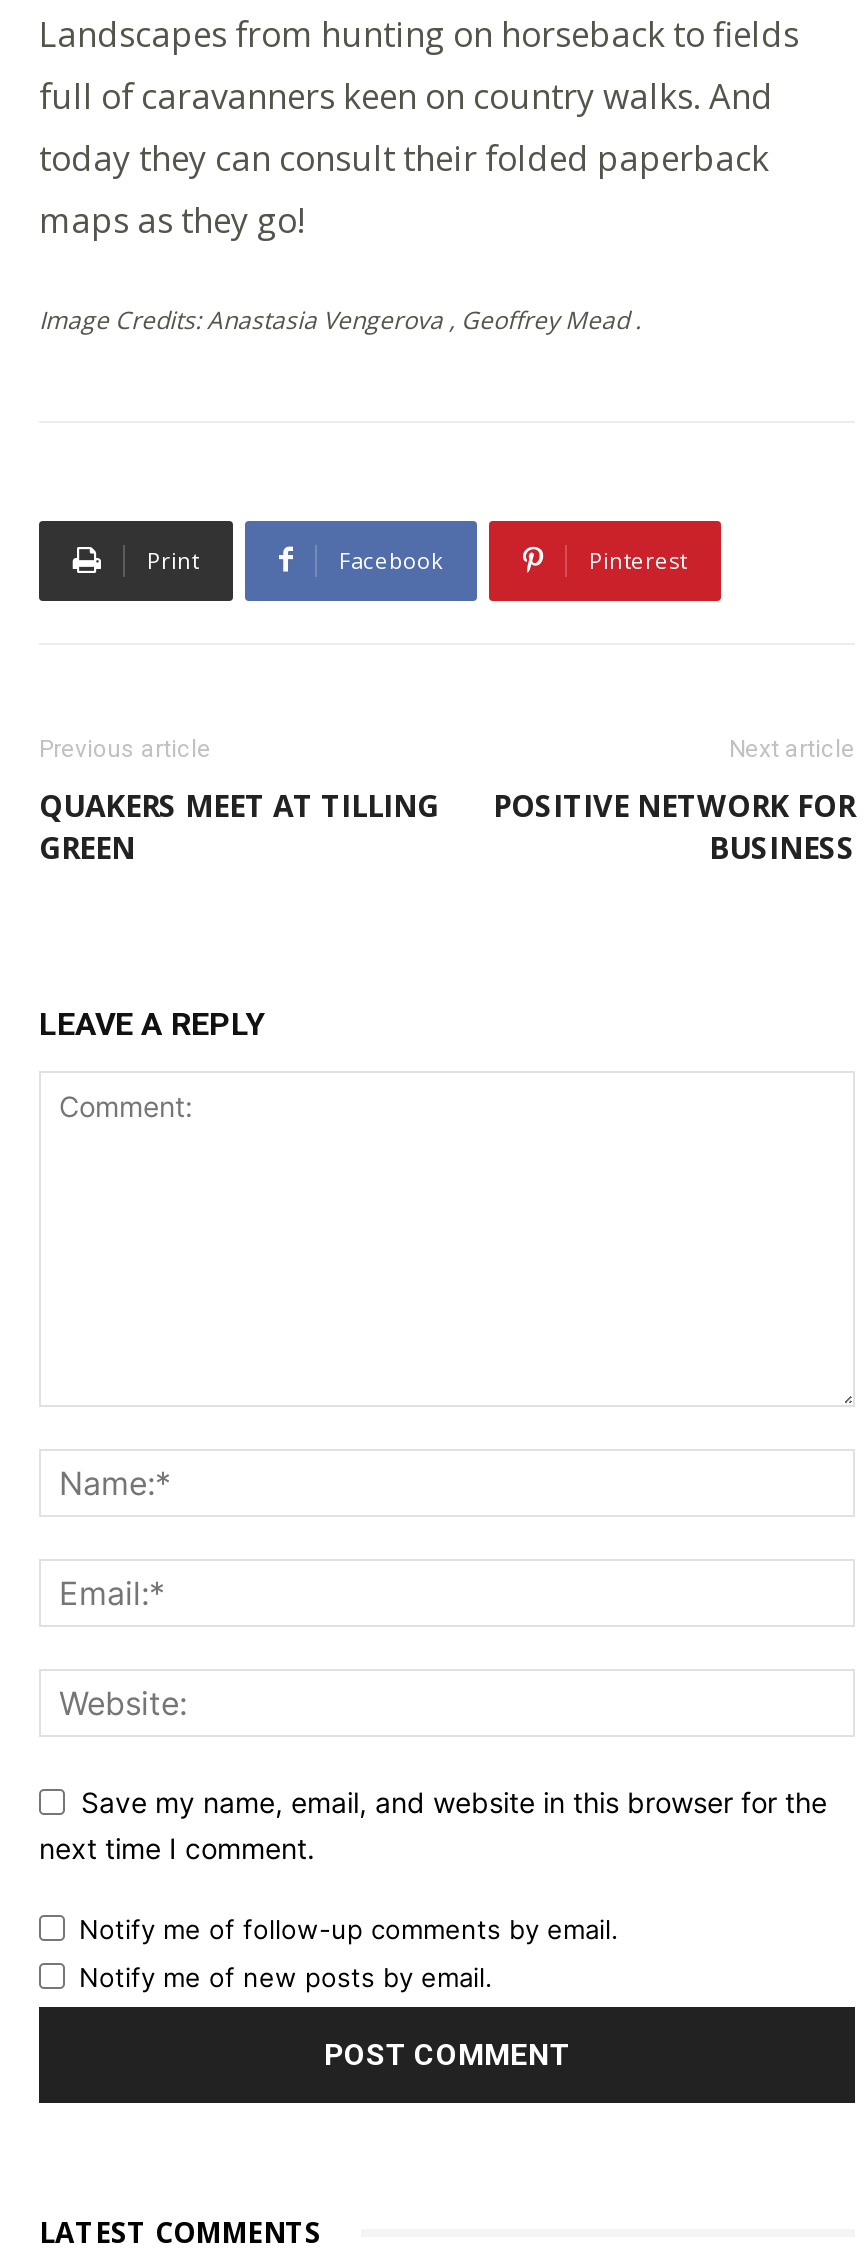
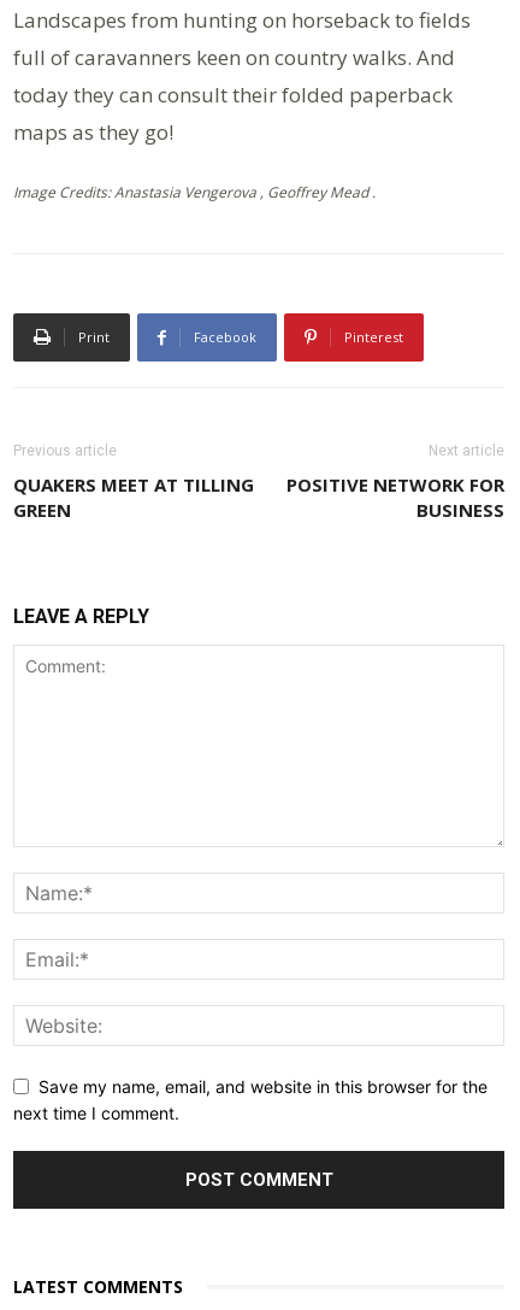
[79,1913,619,1993] Notify me of follow-up comments by email. | Notify me of new posts by email. -> none

